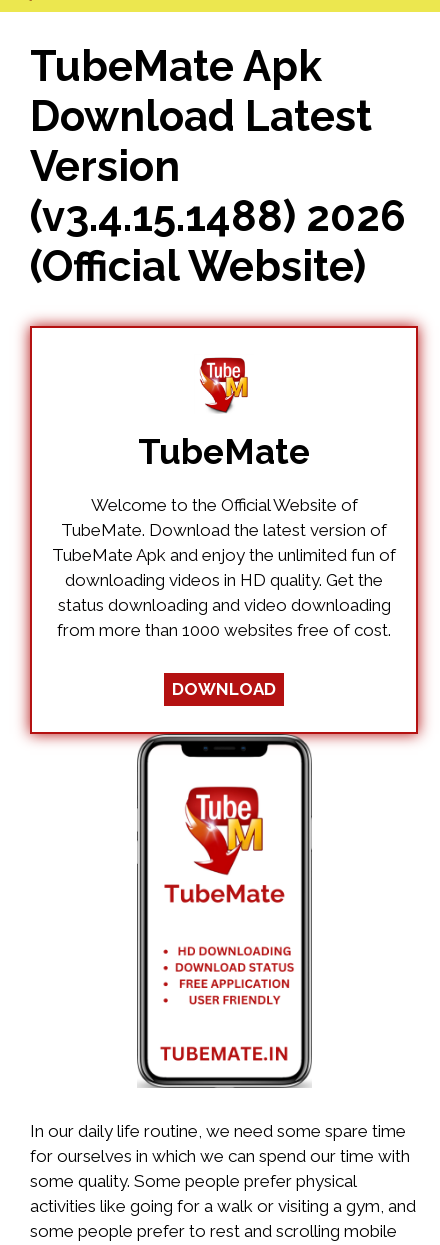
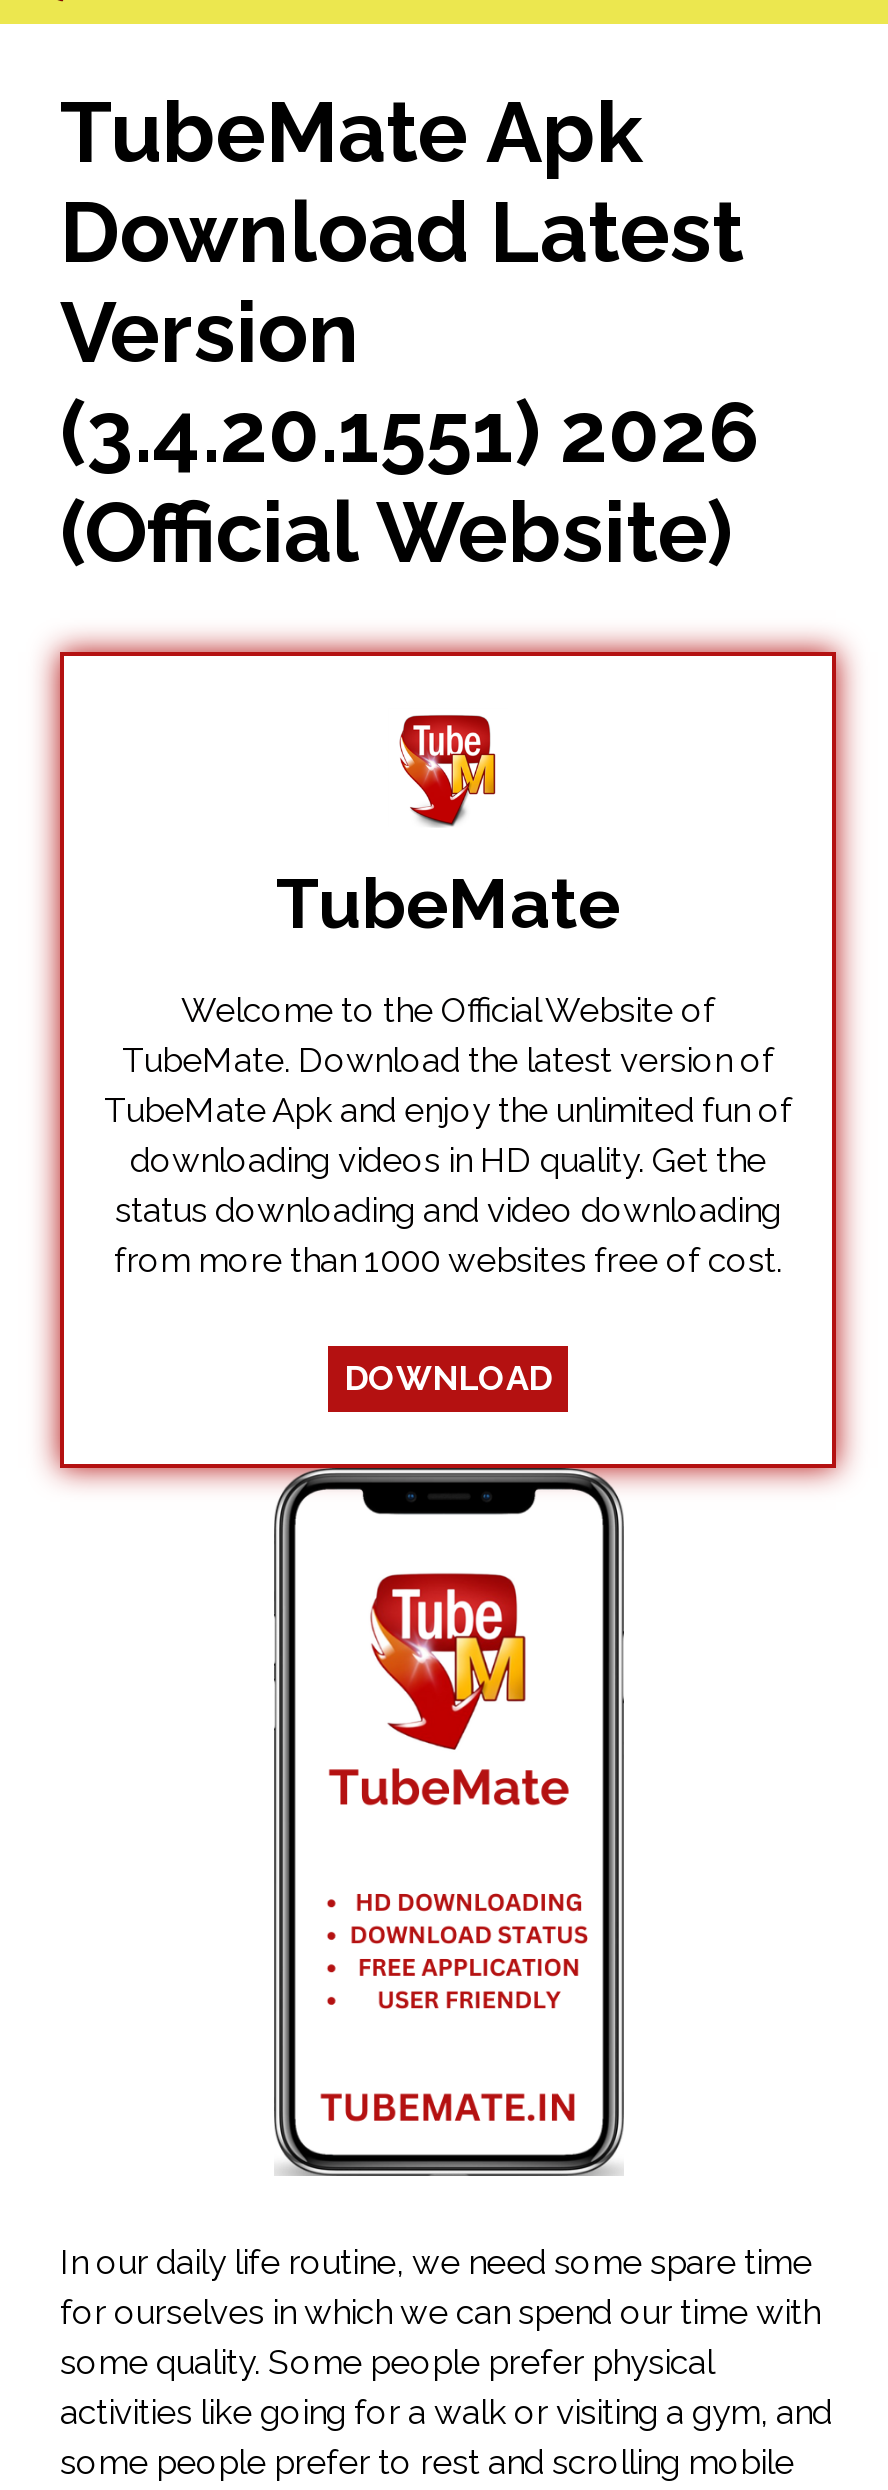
[30,192,406,241] (v3.4.15.1488) 2026 -> [60,384,760,482] (3.4.20.1551) 2026

